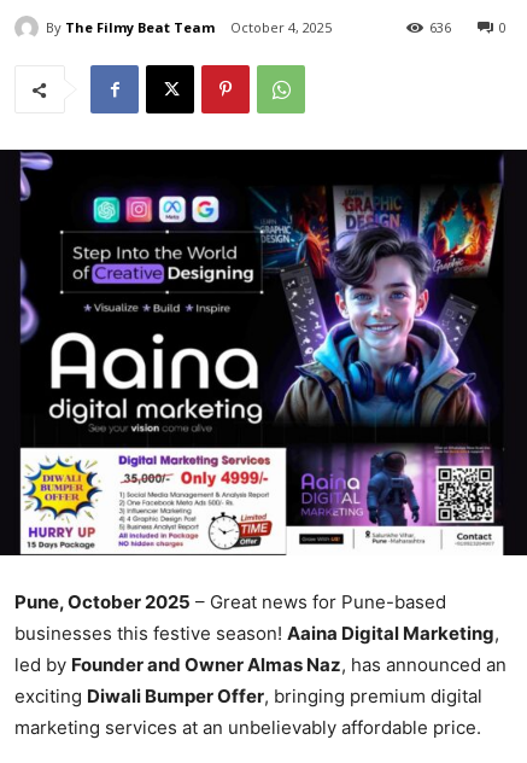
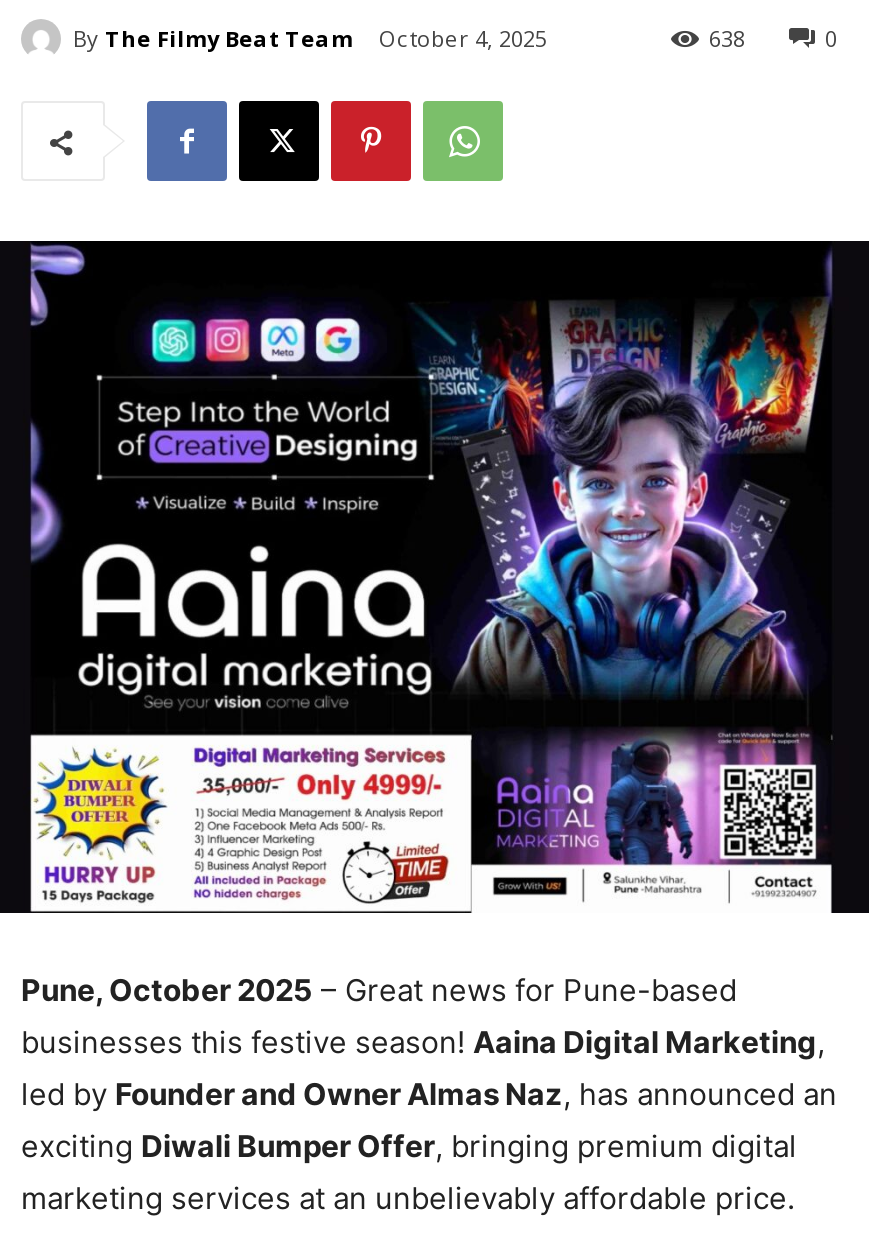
[429,18,451,36] 636 -> [709,23,745,53] 638

